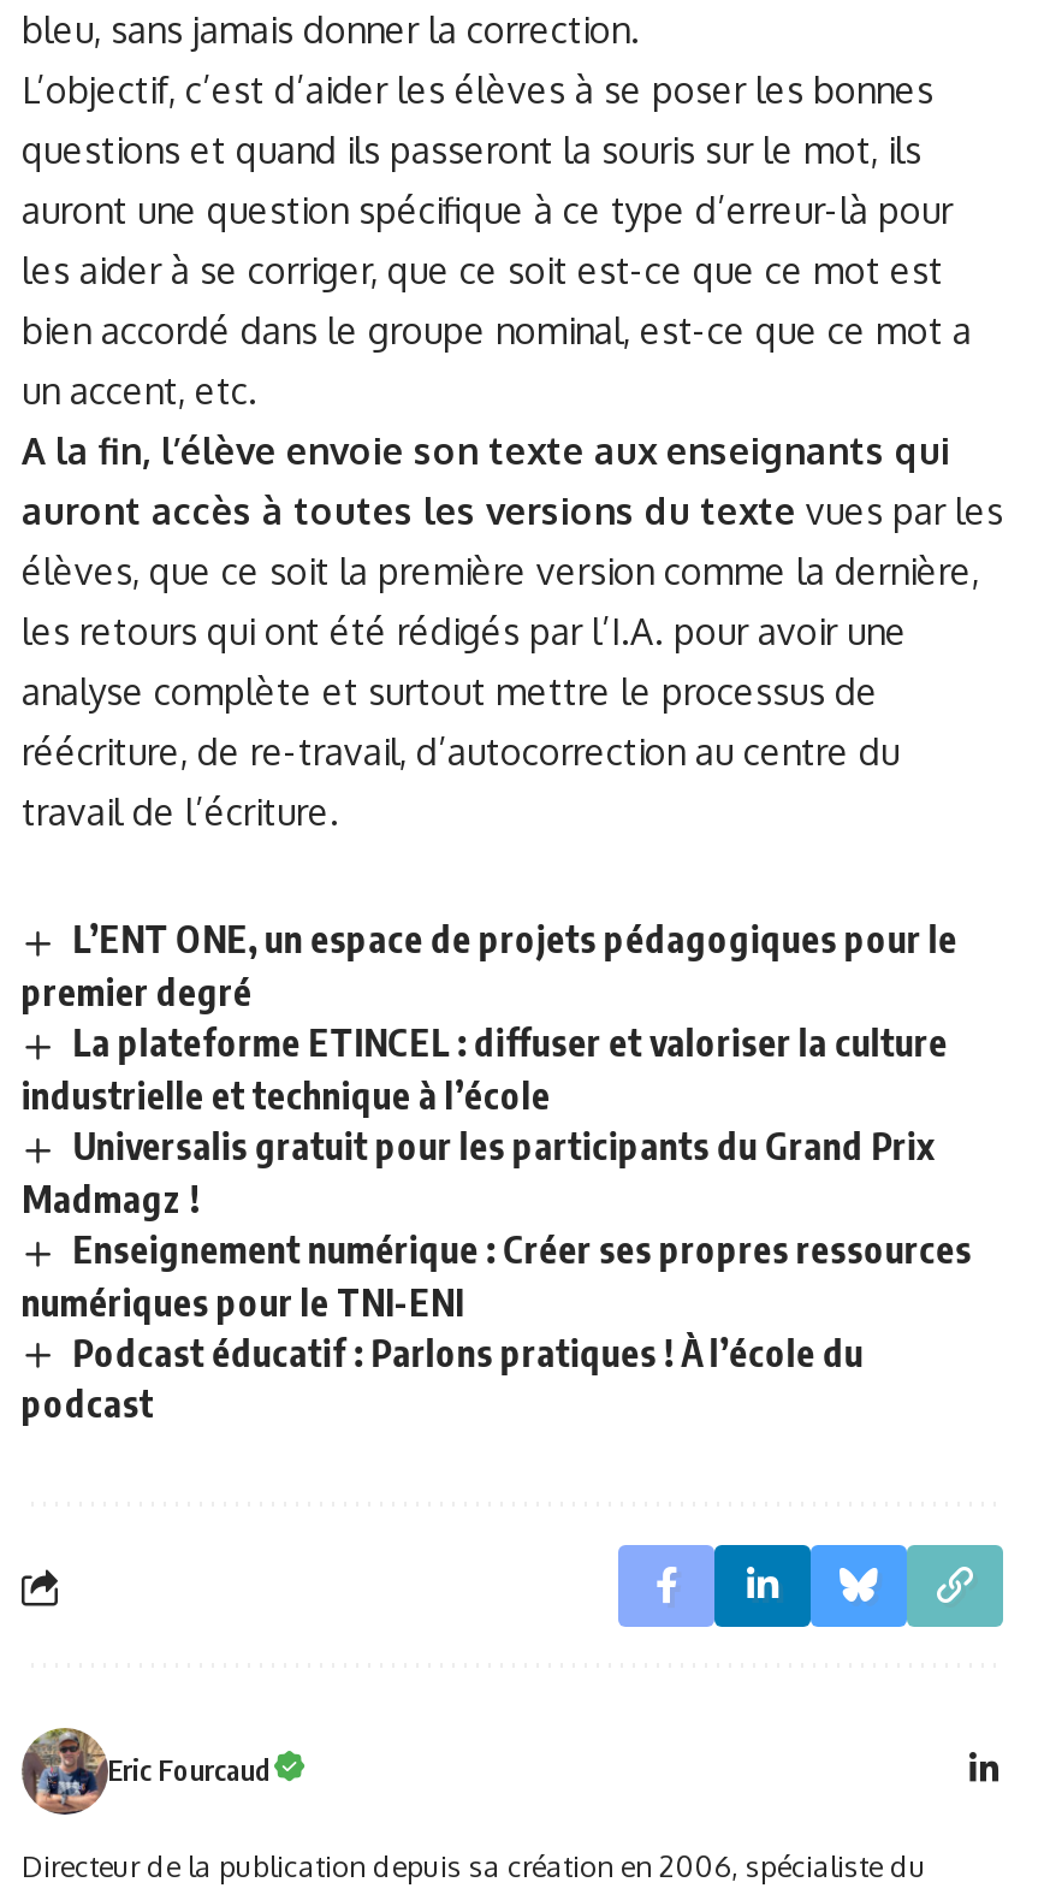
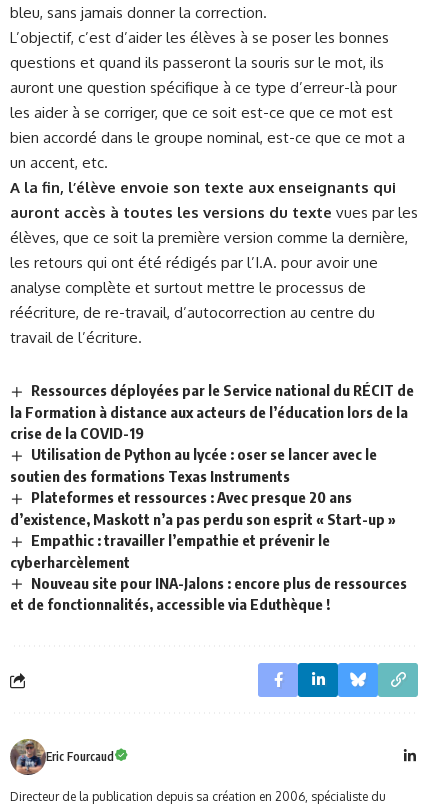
[22,917,972,1426] L’ENT ONE, un espace de projets pédagogiques pour le | premier degré | La plateforme ETINCEL : diffuser et valoriser la culture | industrielle et technique à l’école | Universalis gratuit pour les participants du Grand Prix | Madmagz ! | Enseignement numérique : Créer ses propres ressources | numériques pour le TNI-ENI | Podcast éducatif : Parlons pratiques ! À l’école du | podcast -> [10,381,414,613] Ressources déployées par le Service national du RÉCIT de | la Formation à distance aux acteurs de l’éducation lors de la | crise de la COVID-19 | Utilisation de Python au lycée : oser se lancer avec le | soutien des formations Texas Instruments | Plateformes et ressources : Avec presque 20 ans | d’existence, Maskott n’a pas perdu son esprit « Start-up » | Empathic : travailler l’empathie et prévenir le | cyberharcèlement | Nouveau site pour INA-Jalons : encore plus de ressources | et de fonctionnalités, accessible via Eduthèque !

